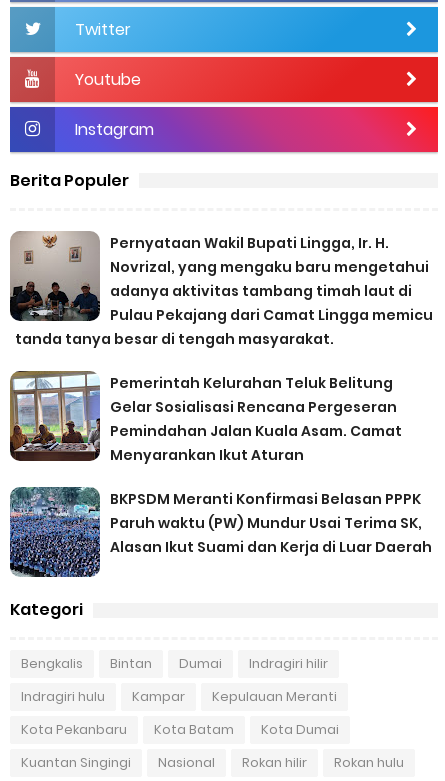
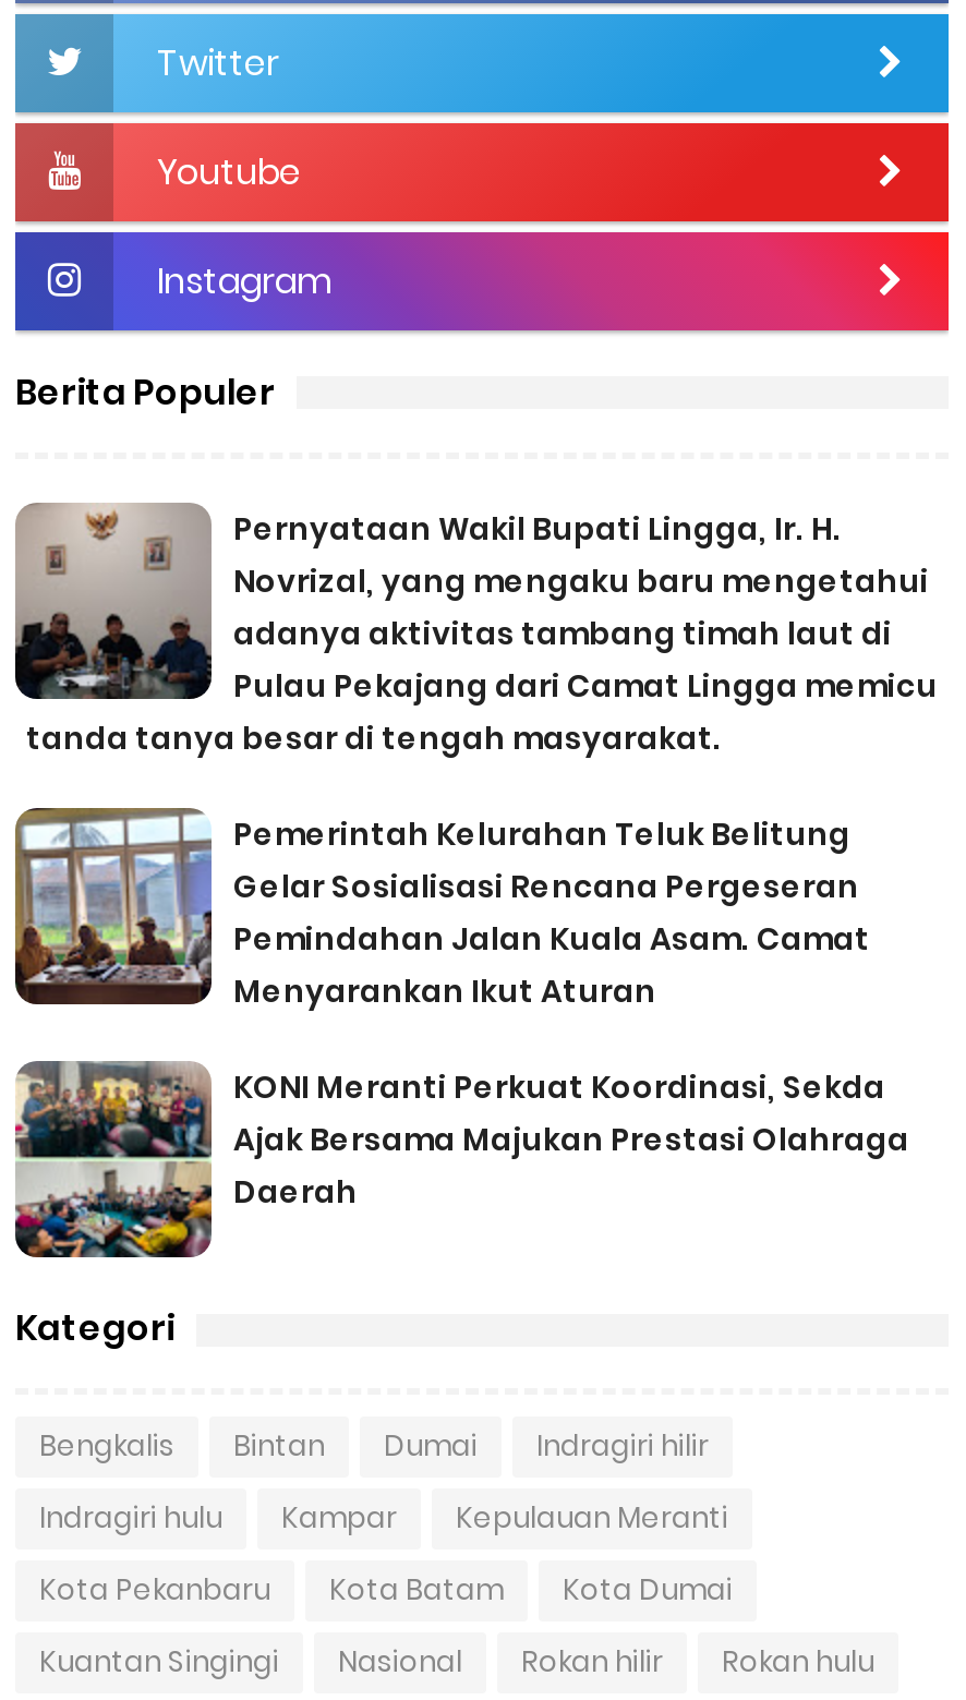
[9,487,432,578] [image] | BKPSDM Meranti Konfirmasi Belasan PPPK | Paruh waktu (PW) Mundur Usai Terima SK, | Alasan Ikut Suami dan Kerja di Luar Daerah -> [13,1061,909,1259] [image] | KONI Meranti Perkuat Koordinasi, Sekda | Ajak Bersama Majukan Prestasi Olahraga | Daerah

